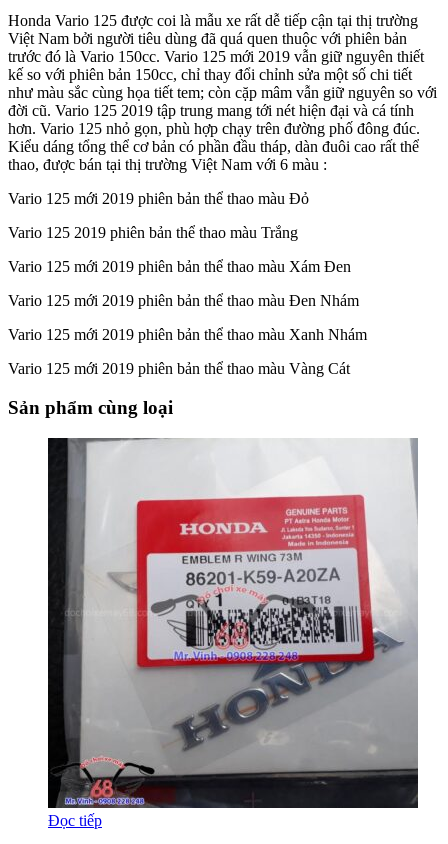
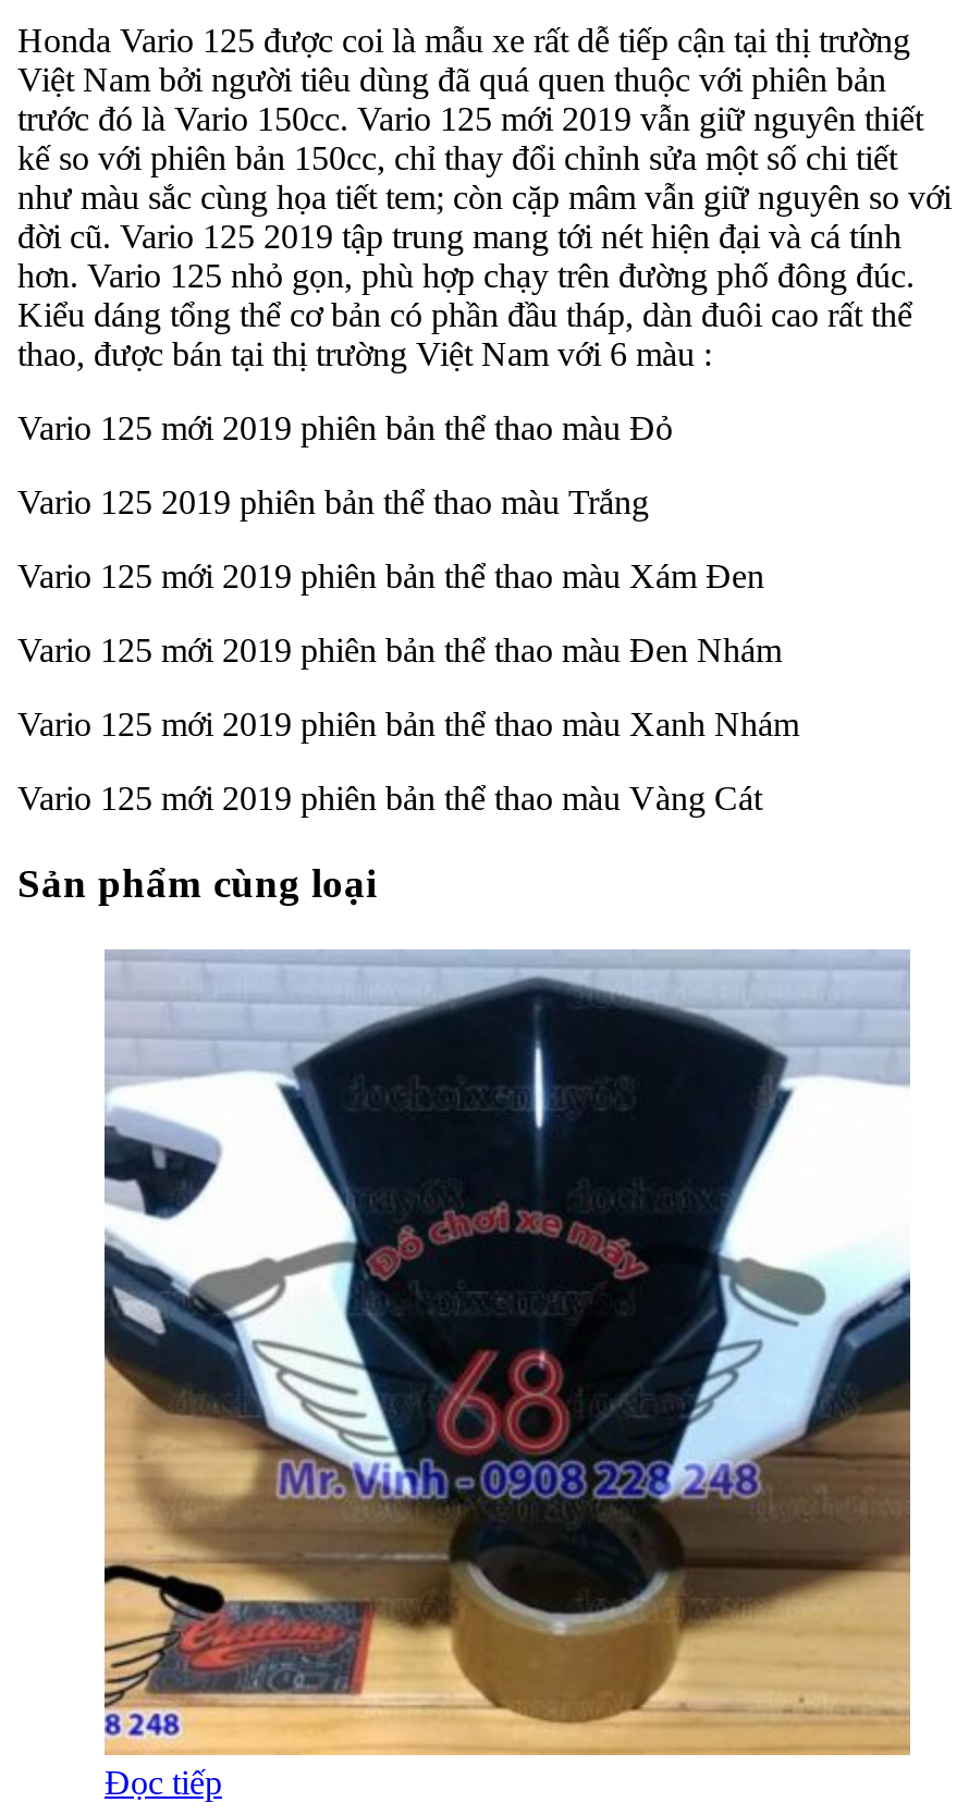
[47,437,419,809] [image] -> [102,949,912,1757] [image]

